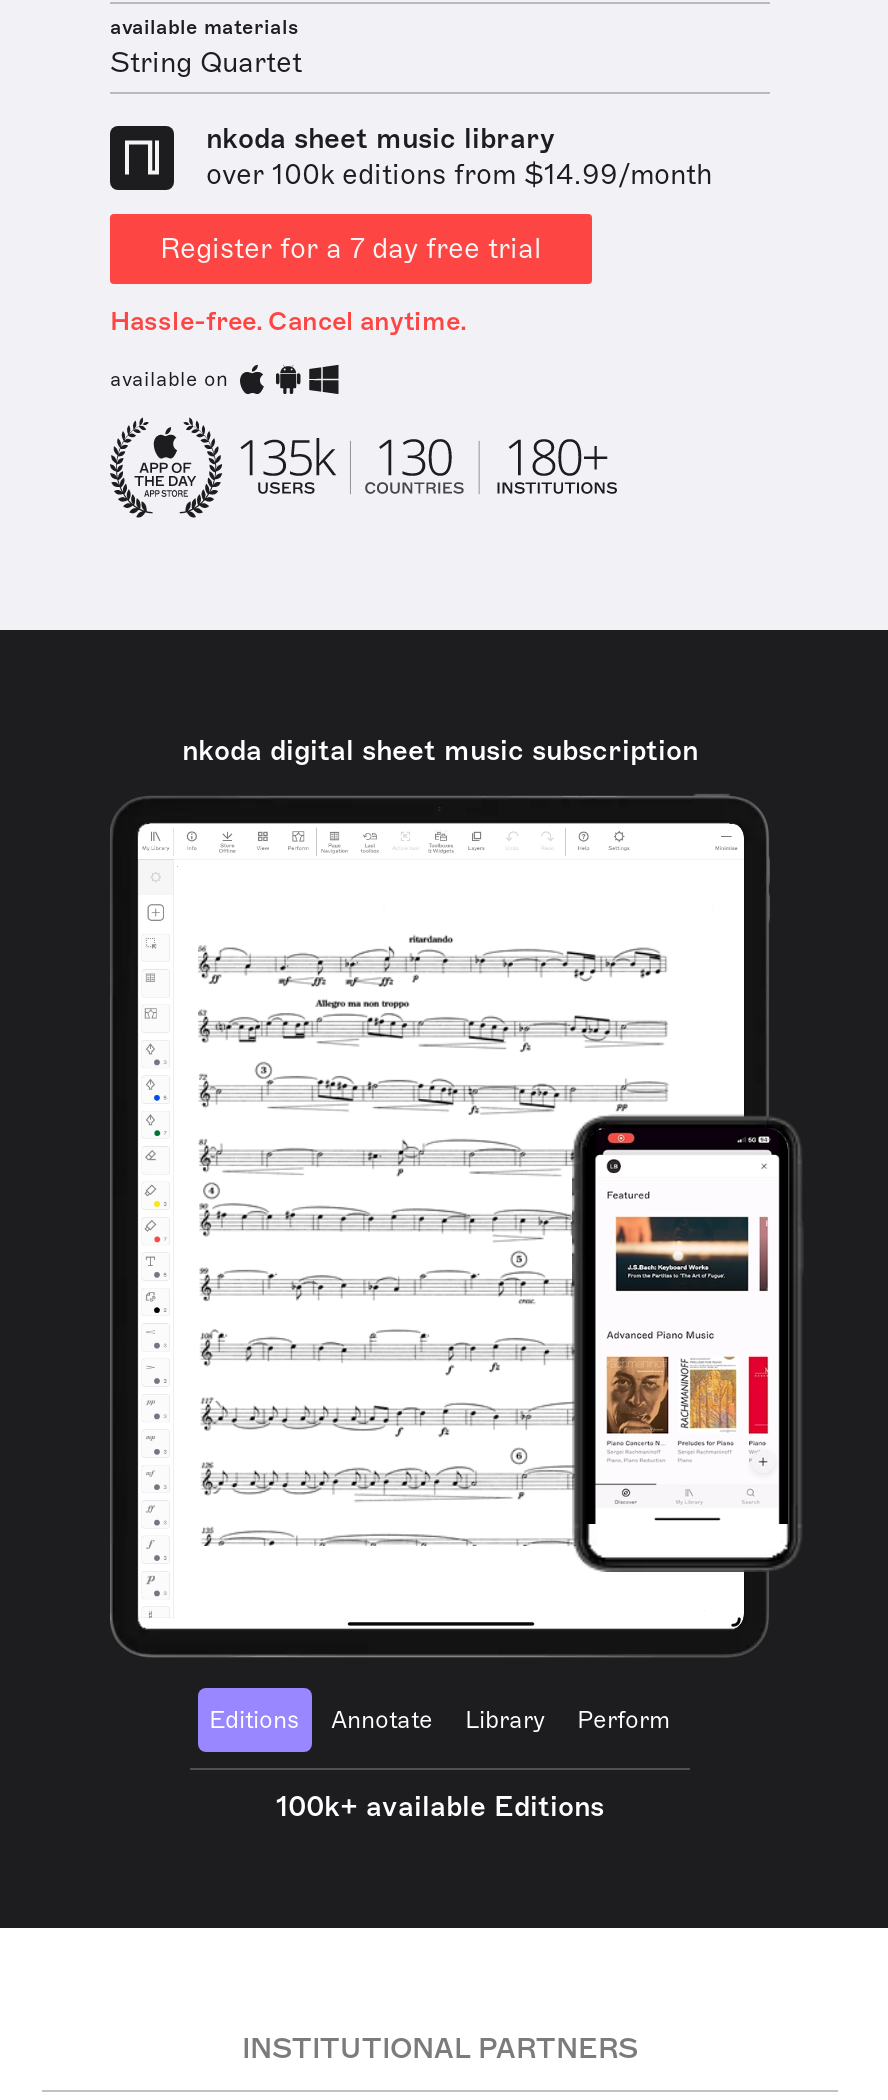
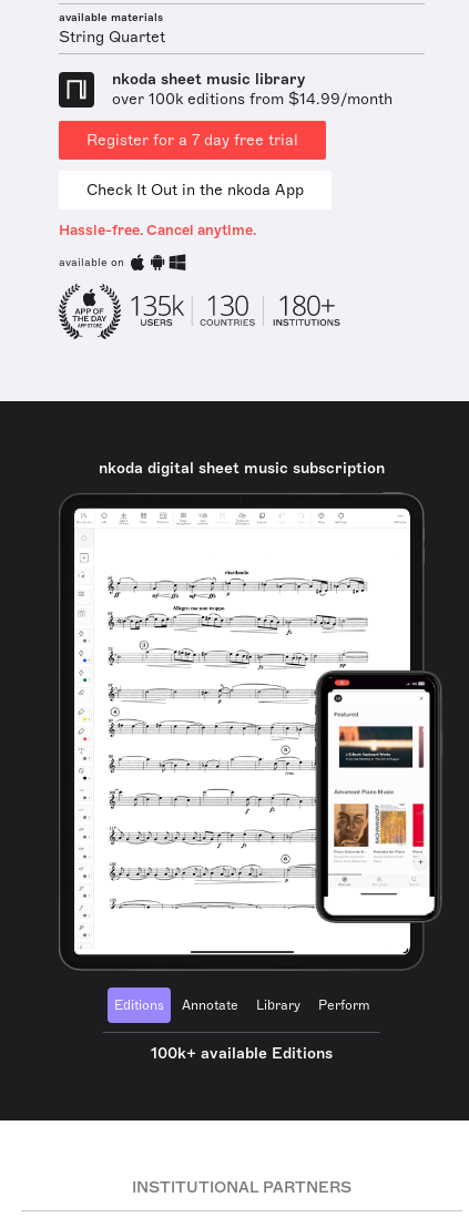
none -> [86,181,304,199] Check It Out in the nkoda App

